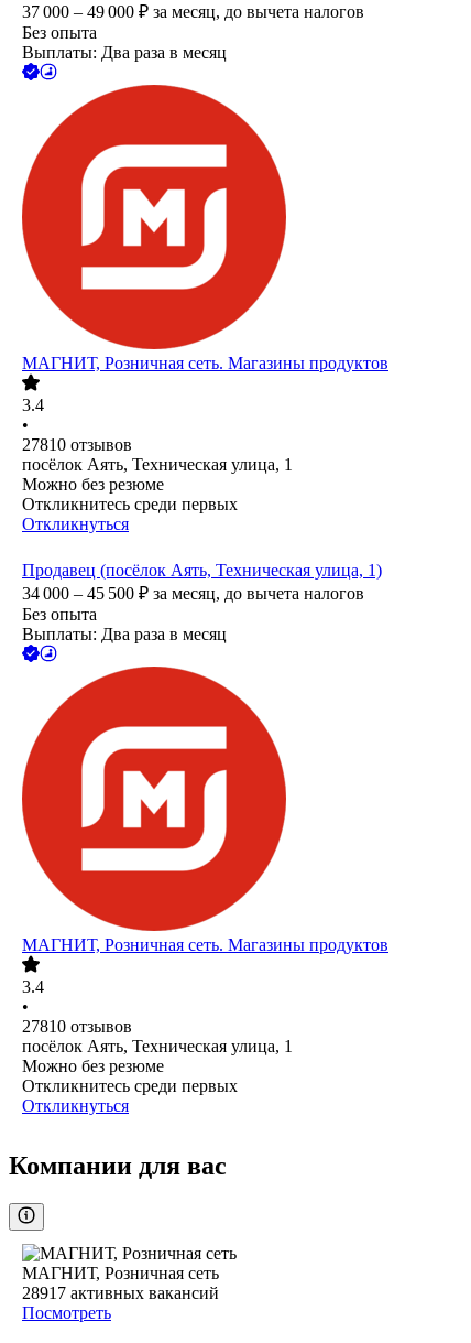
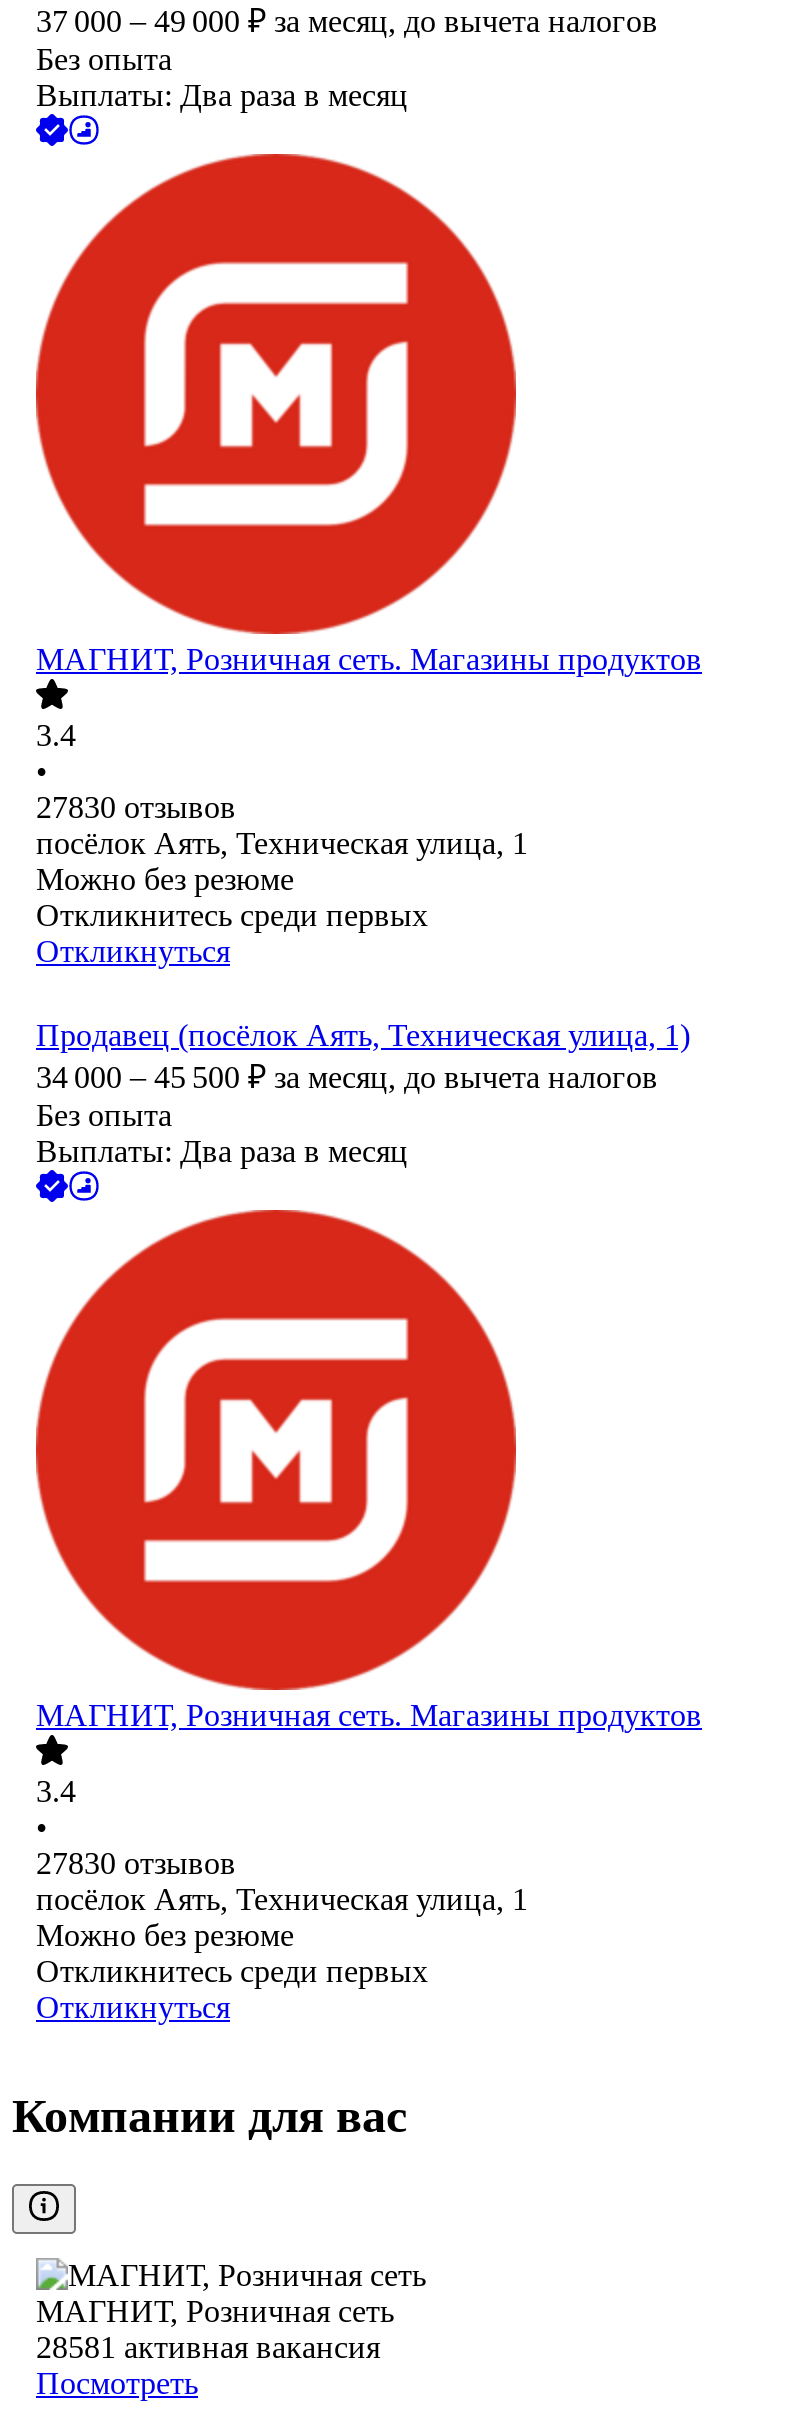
[22,436,132,454] 27810 отзывов -> [36,791,236,825] 27830 отзывов
[22,1017,132,1036] 27810 отзывов -> [36,1847,236,1881] 27830 отзывов
[22,1284,219,1303] 28917 активных вакансий -> [36,2331,380,2365] 28581 активная вакансия

